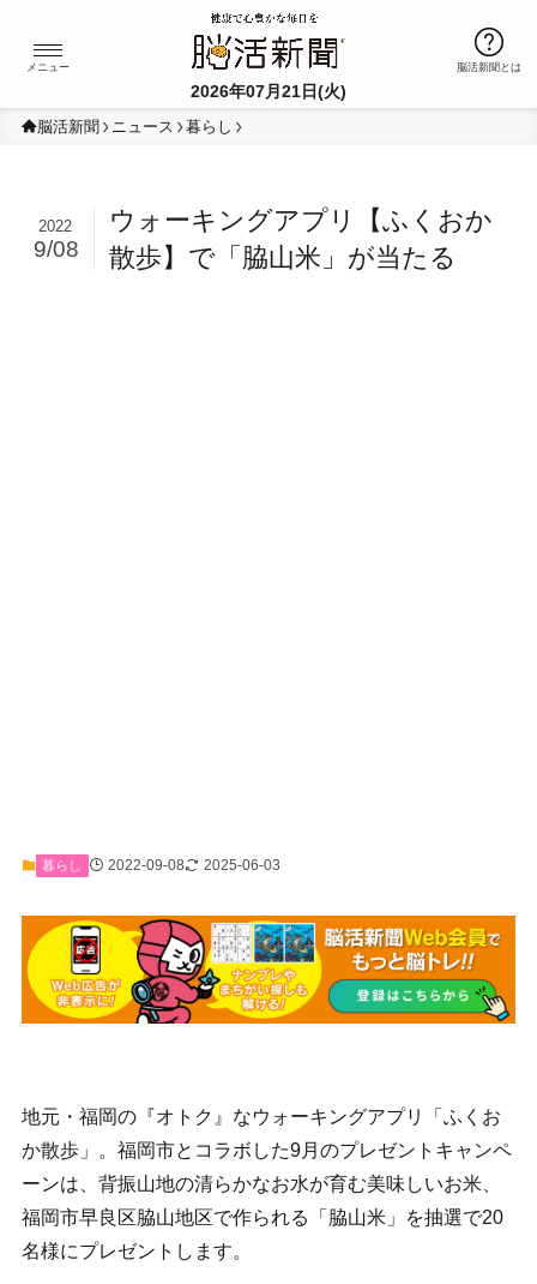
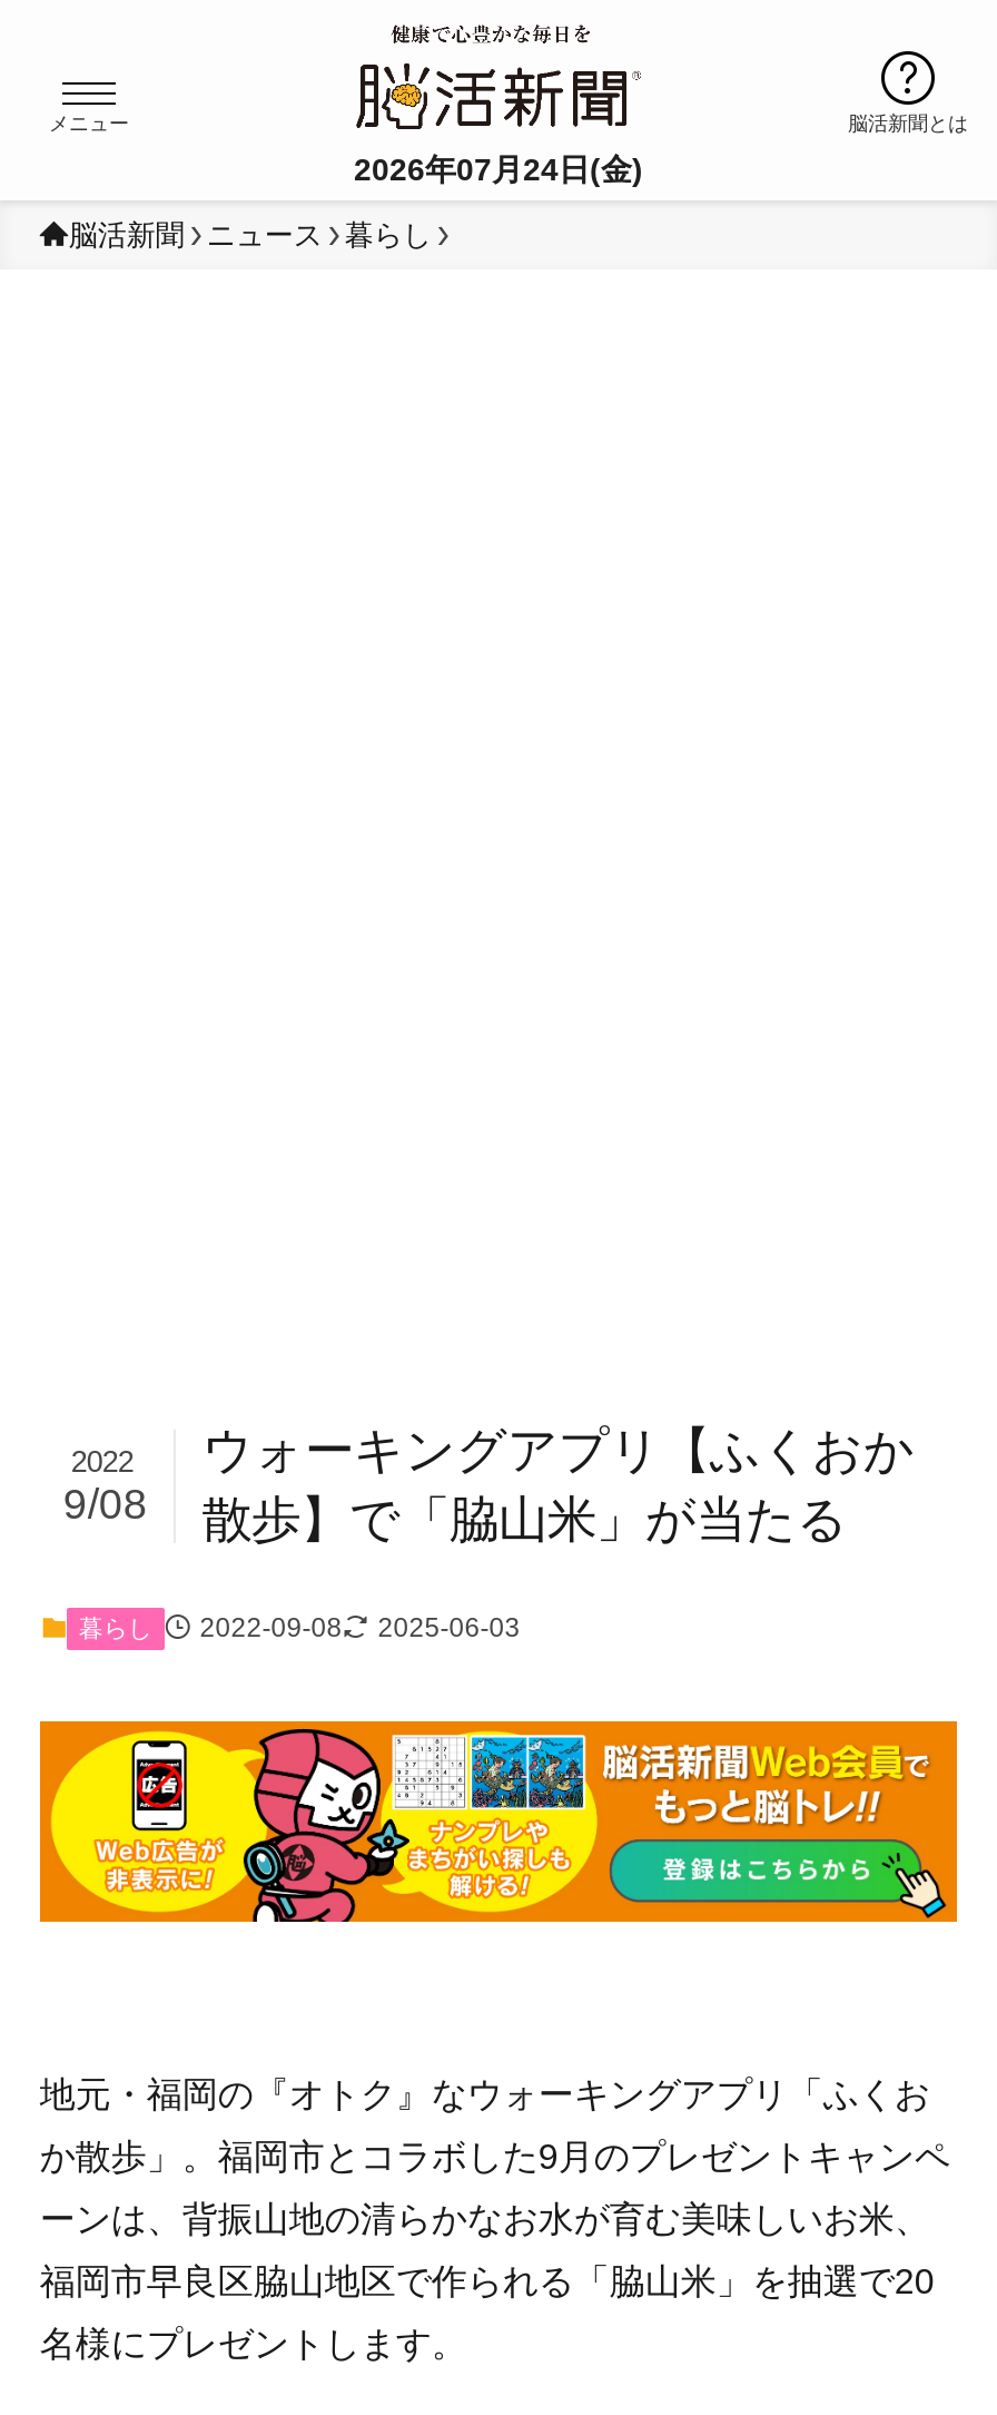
[191,82,346,101] 2026年07月21日(火) -> [354,151,643,187] 2026年07月24日(金)
moved [34,205,493,272] -> [63,1423,914,1548]: ウォーキングアプリ【ふくおか | 散歩】で「脇山米」が当たる | 2022 | 9/08

